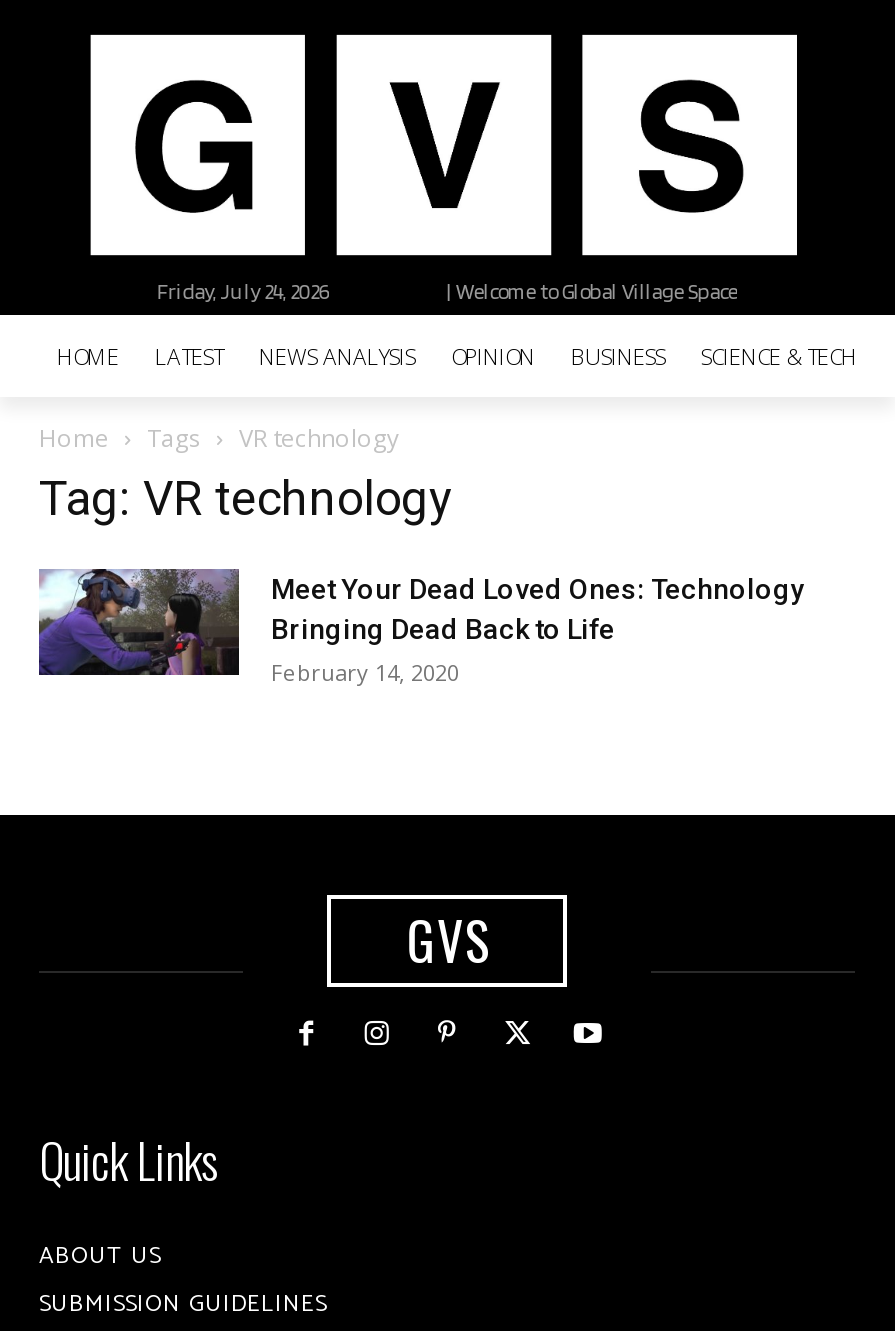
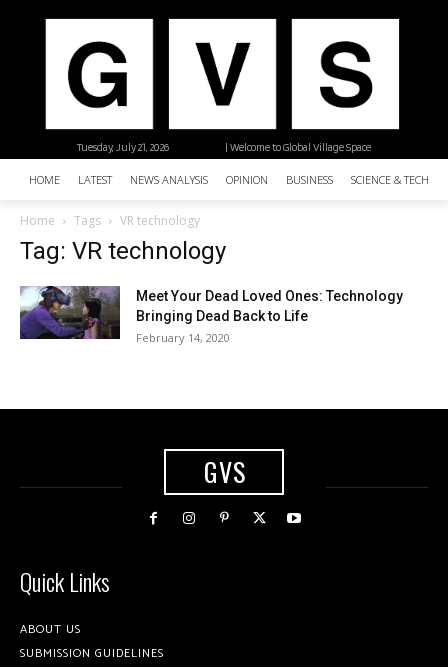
[156,277,328,305] Friday, July 24, 2026 -> [77,140,169,154] Tuesday, July 21, 2026

